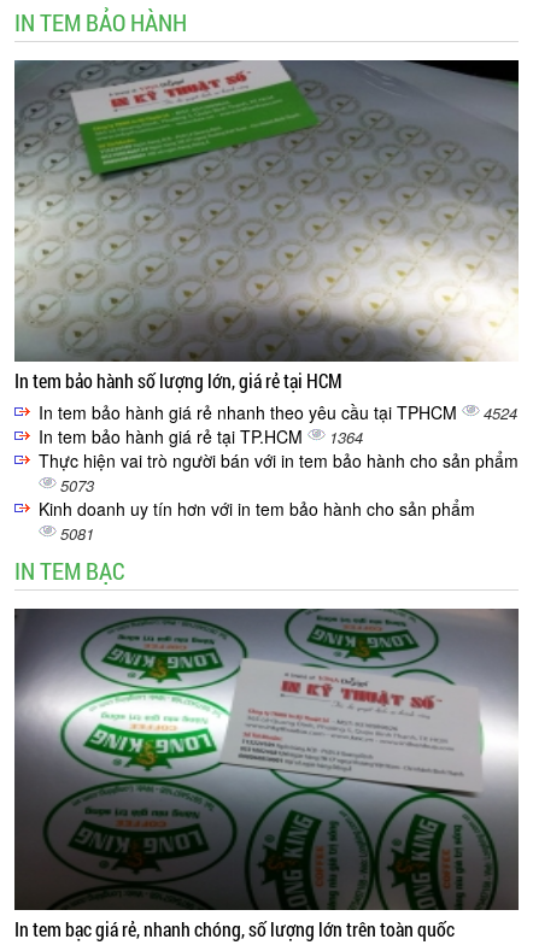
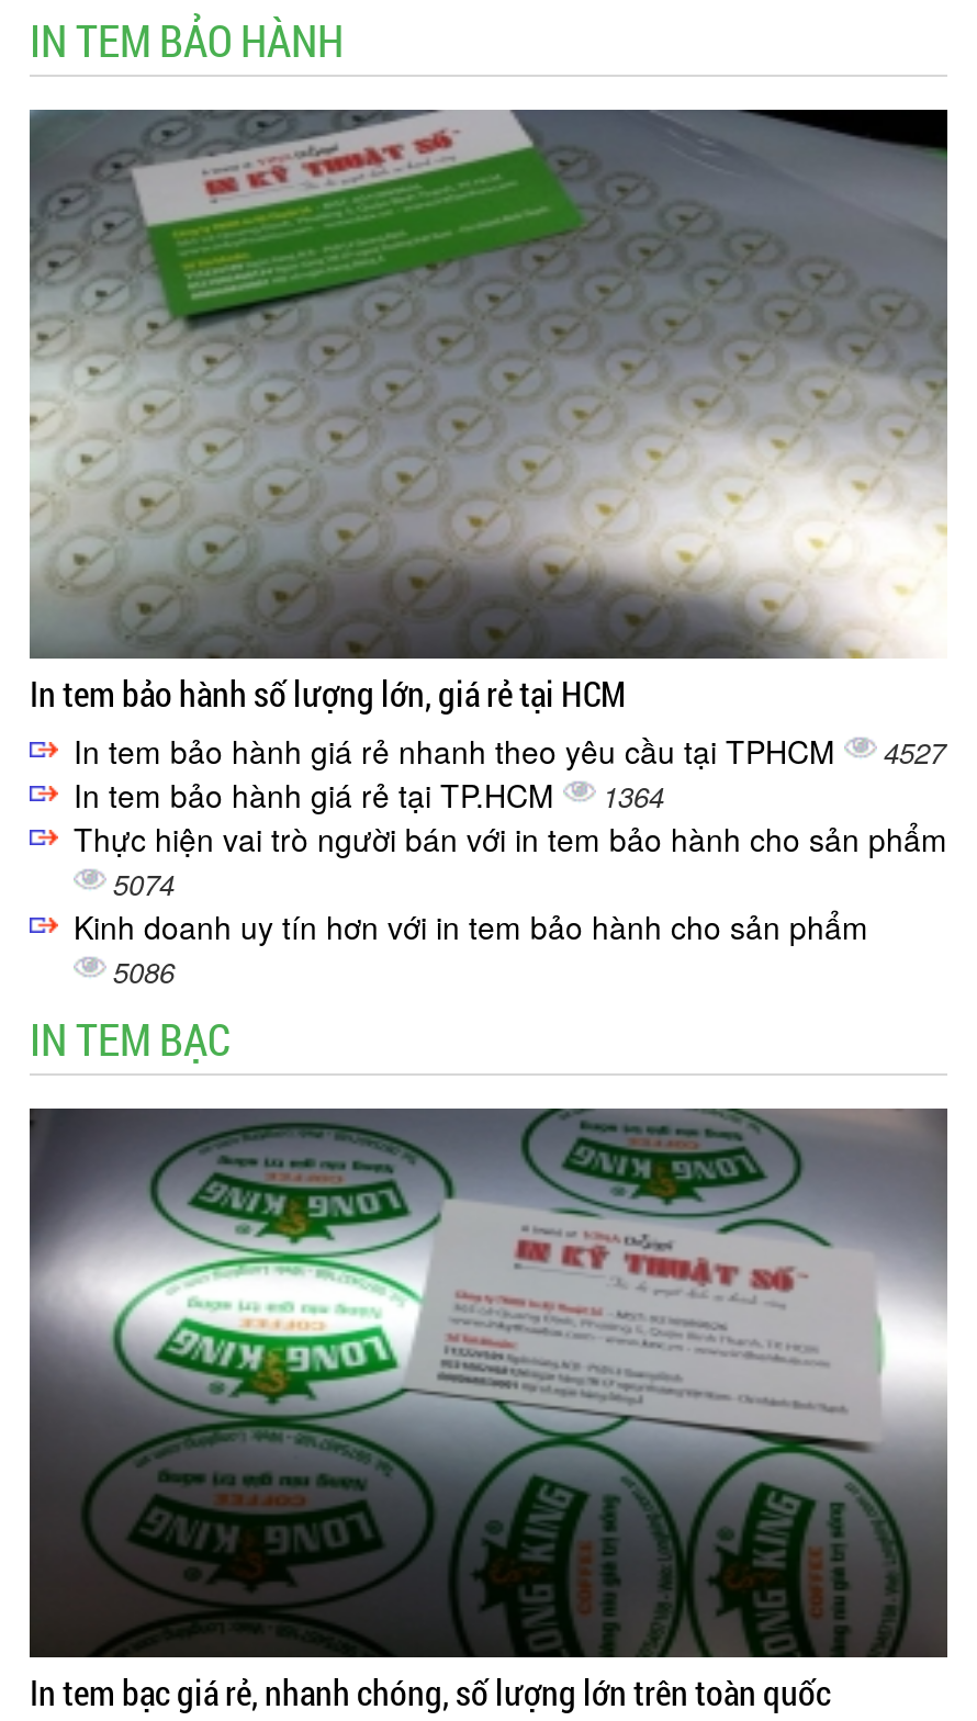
[39,400,517,424] In tem bảo hành giá rẻ nhanh theo yêu cầu tại TPHCM 4524 -> [74,728,945,772] In tem bảo hành giá rẻ nhanh theo yêu cầu tại TPHCM 4527
[60,473,94,496] 5073 -> [113,862,175,904] 5074
[60,522,94,544] 5081 -> [113,950,175,992] 5086

